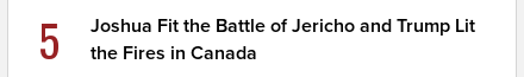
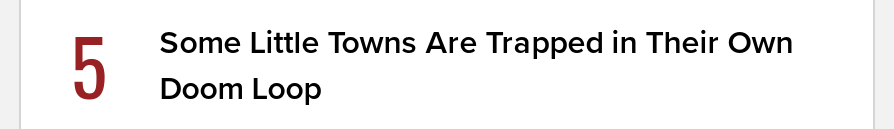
[91,14,475,65] Joshua Fit the Battle of Jericho and Trump Lit | the Fires in Canada -> [159,23,793,109] Some Little Towns Are Trapped in Their Own | Doom Loop

